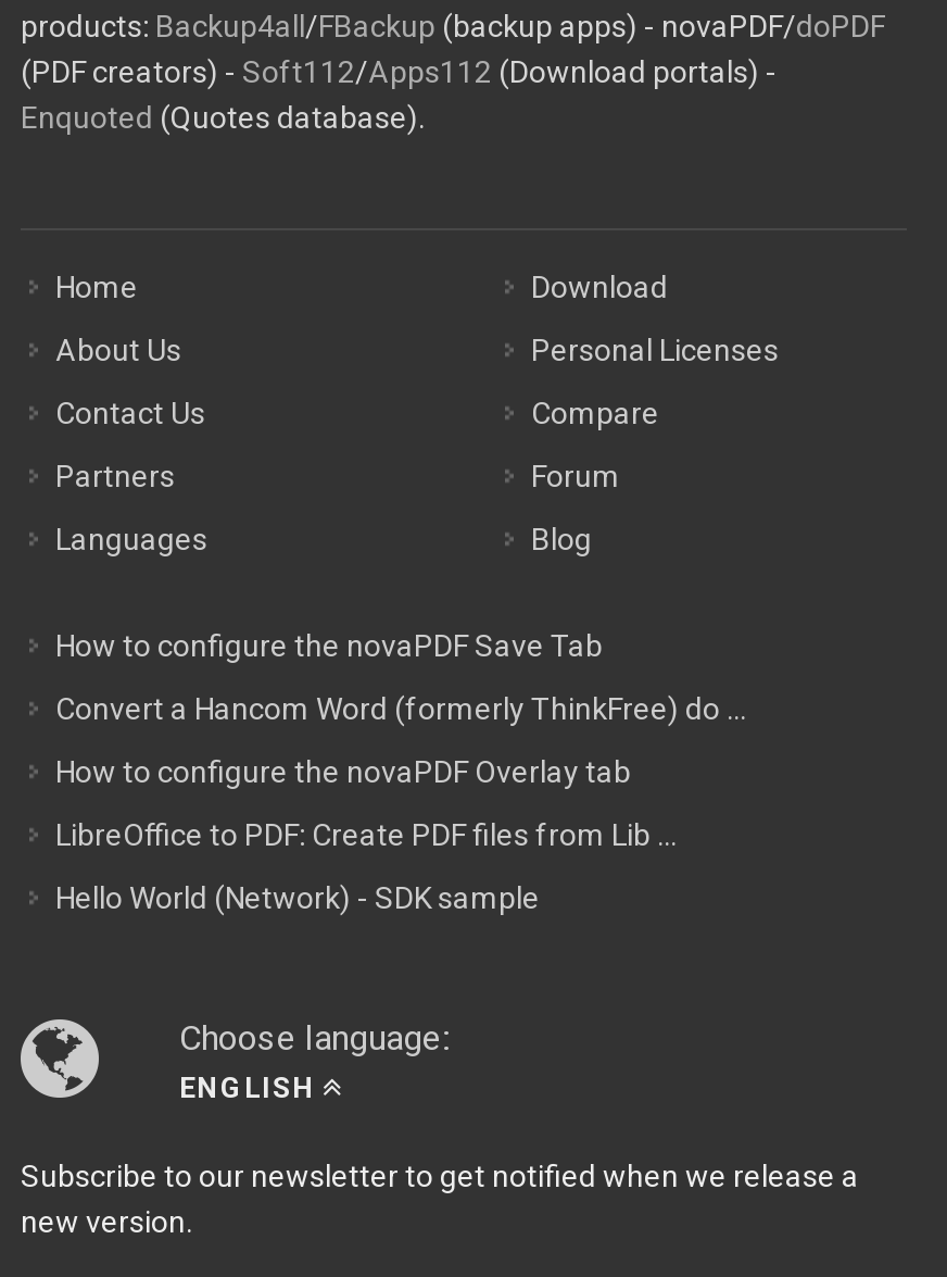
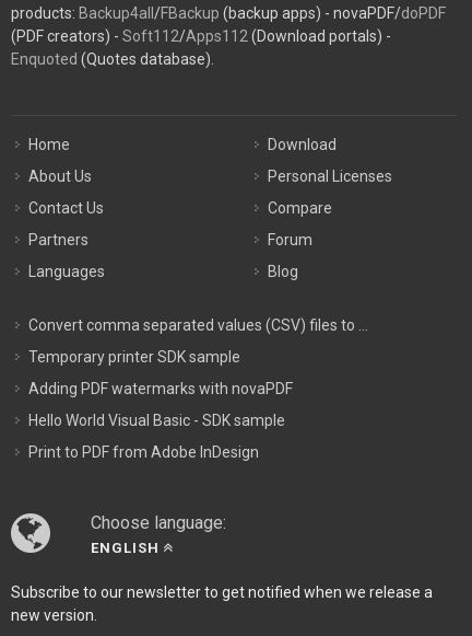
[55,628,603,663] How to configure the novaPDF Save Tab -> [28,316,368,334] Convert comma separated values (CSV) files to ...
[55,691,746,726] Convert a Hancom Word (formerly ThinkFree) do ... -> [28,348,240,366] Temporary printer SDK sample
[55,754,631,789] How to configure the novaPDF Overlay tab -> [28,380,293,397] Adding PDF watermarks with novaPDF
[55,817,677,852] LibreOffice to PDF: Create PDF files from Lib ... -> [28,412,285,429] Hello World Visual Basic - SDK sample
[55,880,540,915] Hello World (Network) - SDK sample -> [28,443,259,461] Print to PDF from Adobe InDesign

